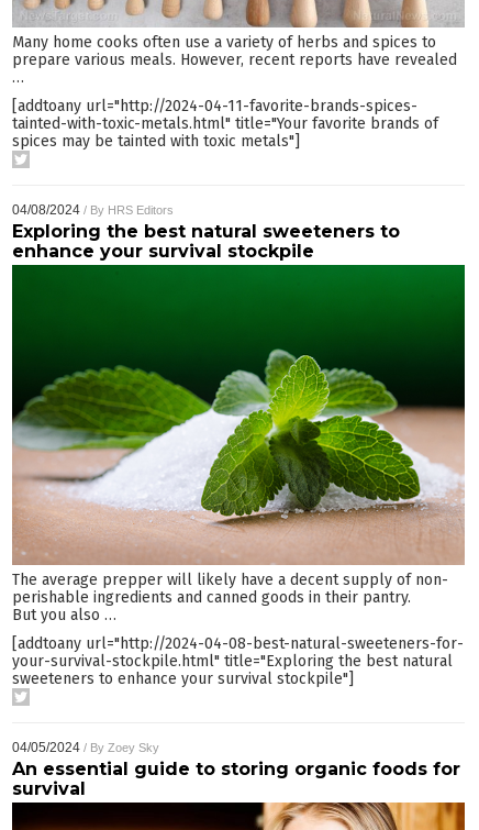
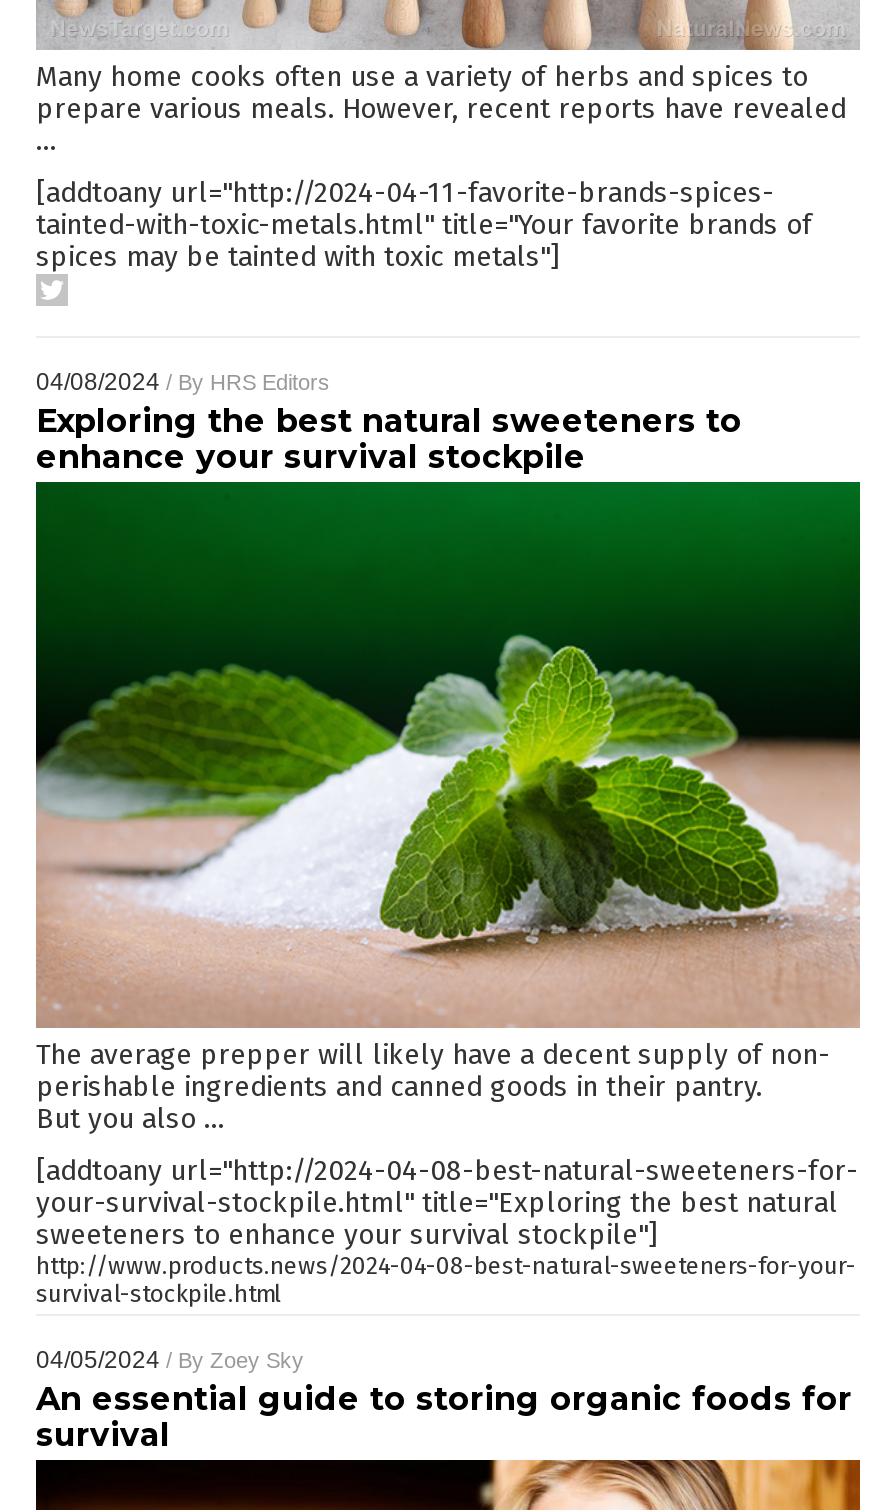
none -> [36,1252,856,1308] http://www.products.news/2024-04-08-best-natural-sweeteners-for-your- | survival-stockpile.html

